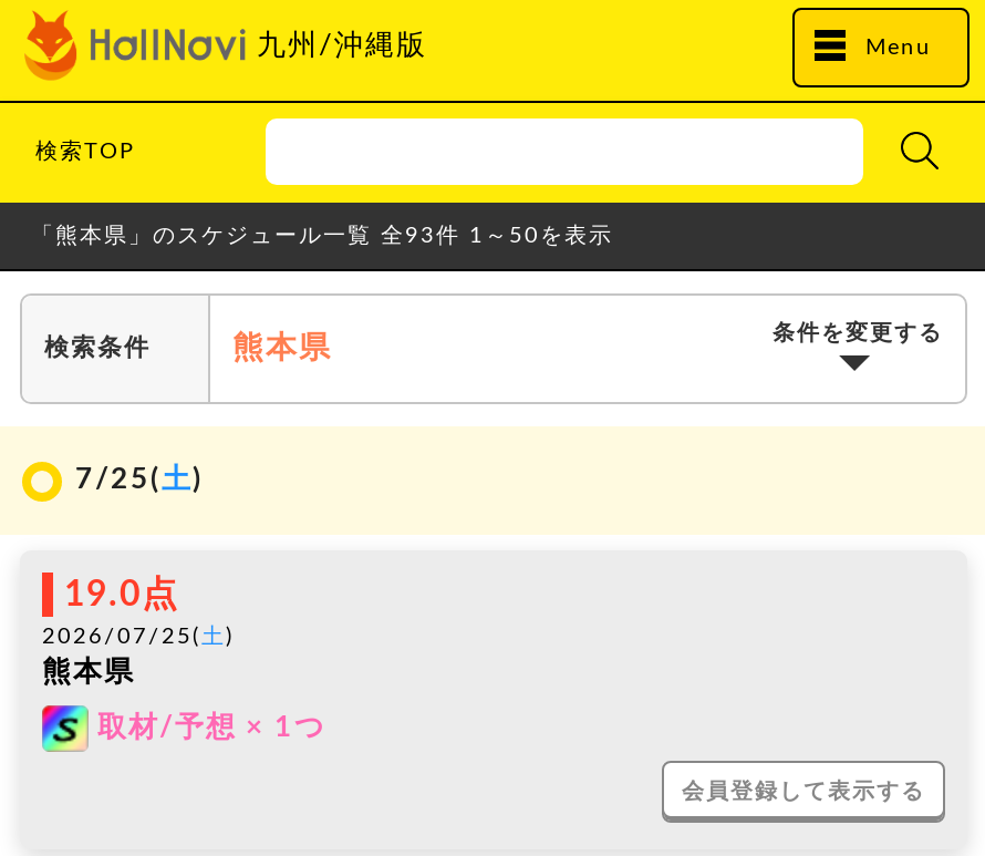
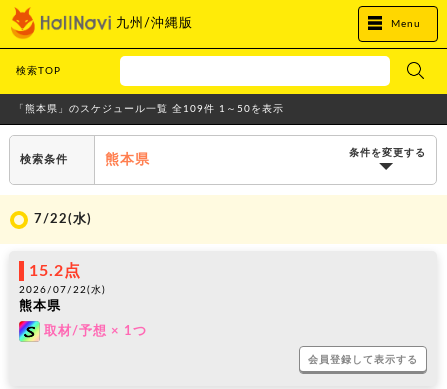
[31,225,613,247] 「熊本県」のスケジュール一覧 全93件 1～50を表示 -> [14,104,284,114] 「熊本県」のスケジュール一覧 全109件 1～50を表示
[75,466,204,495] 7/25(土) -> [34,213,92,226] 7/22(水)
[42,577,235,648] 19.0点 | 2026/07/25(土) -> [19,263,106,295] 15.2点 | 2026/07/22(水)

